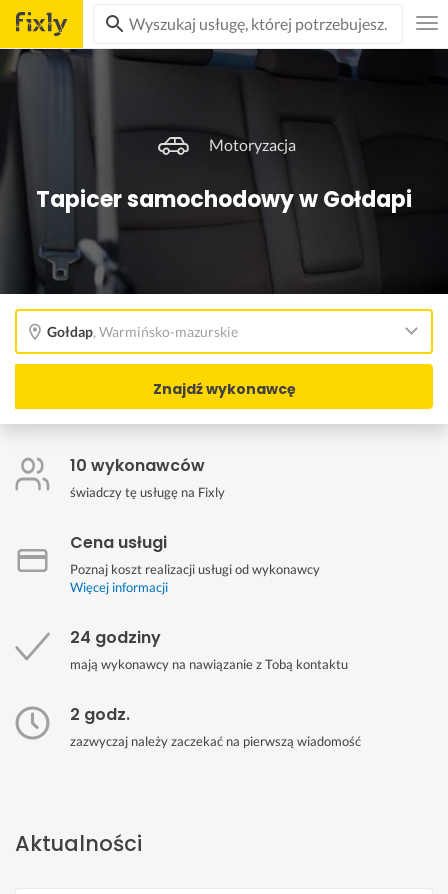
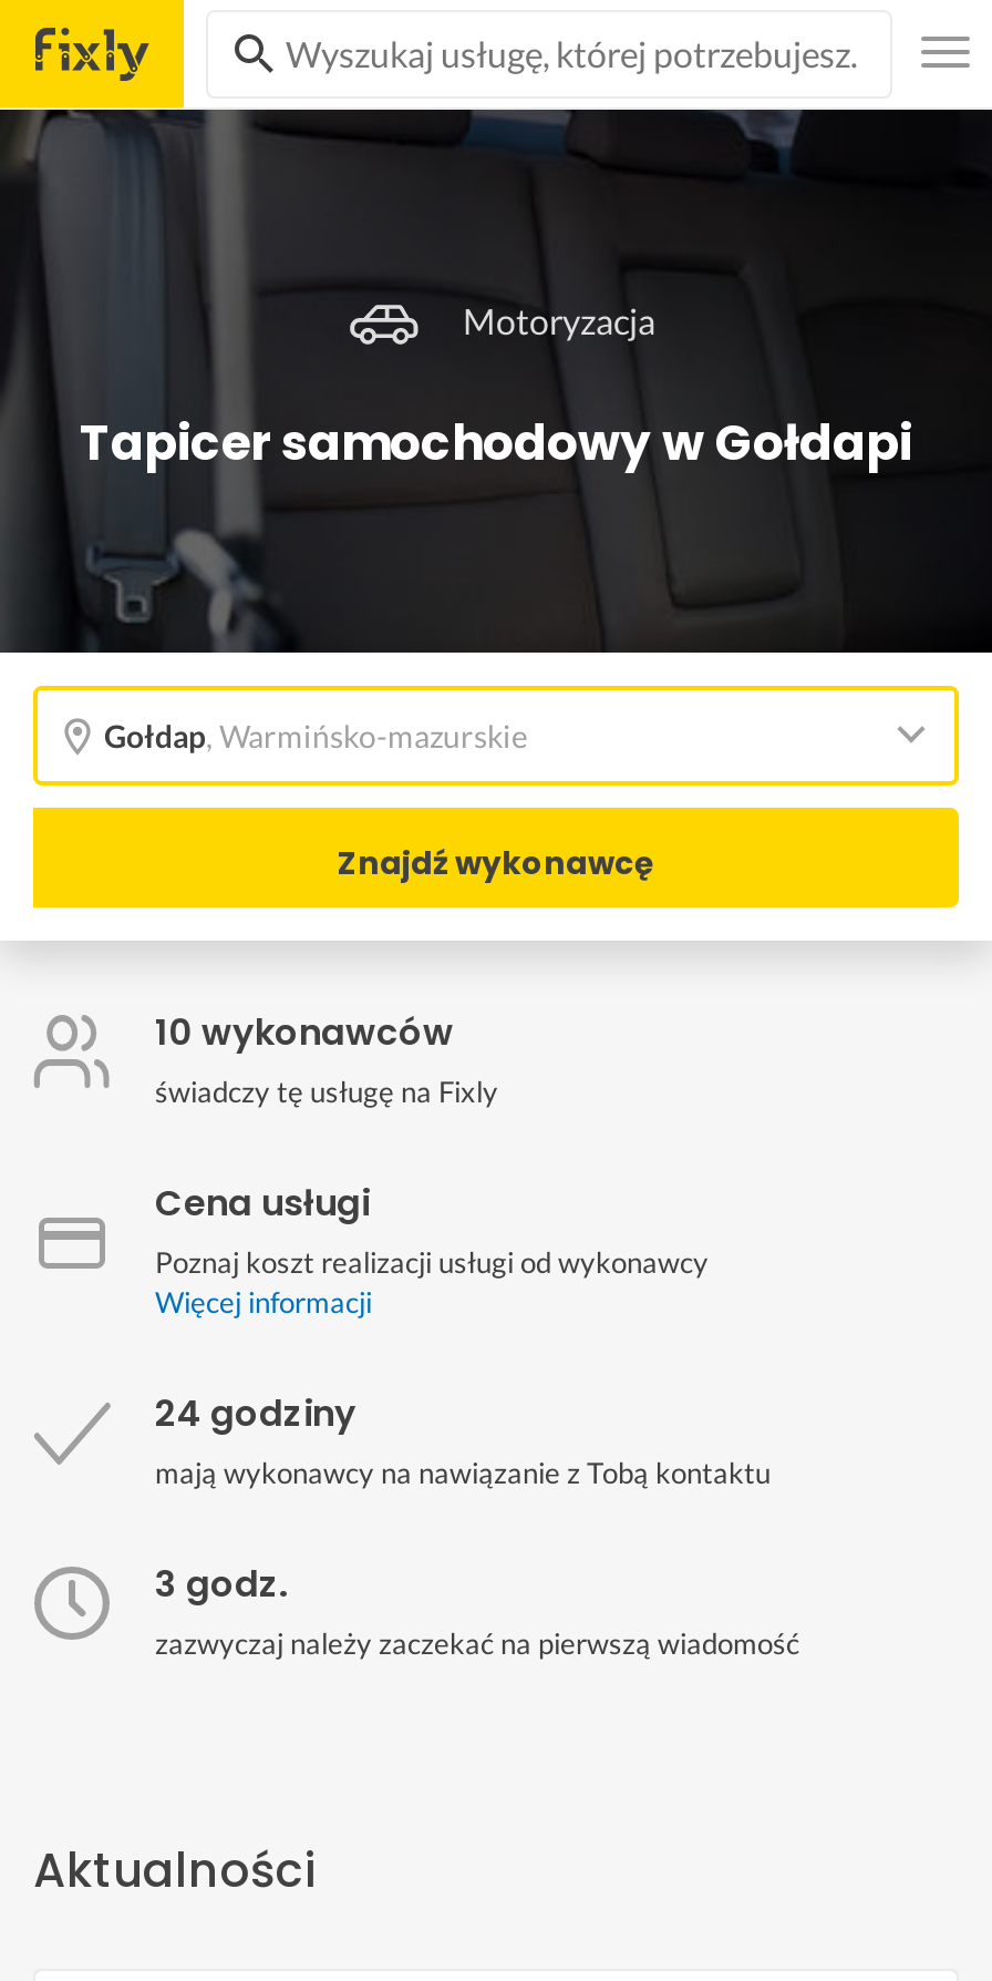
[70,703,130,726] 2 godz. -> [155,1559,288,1610] 3 godz.

